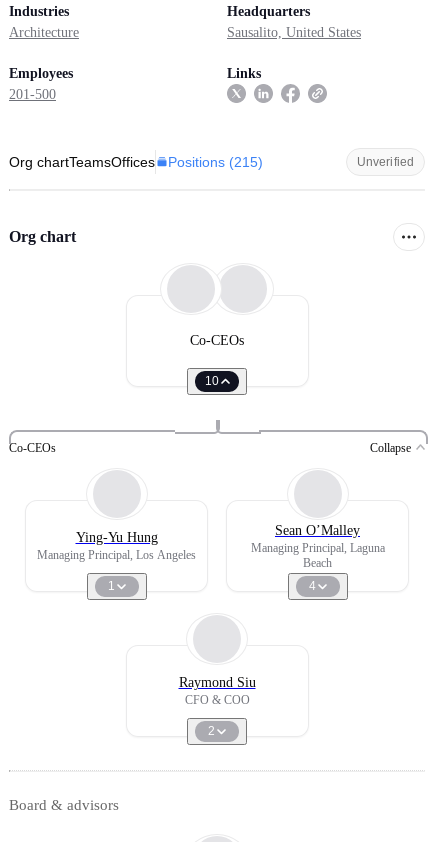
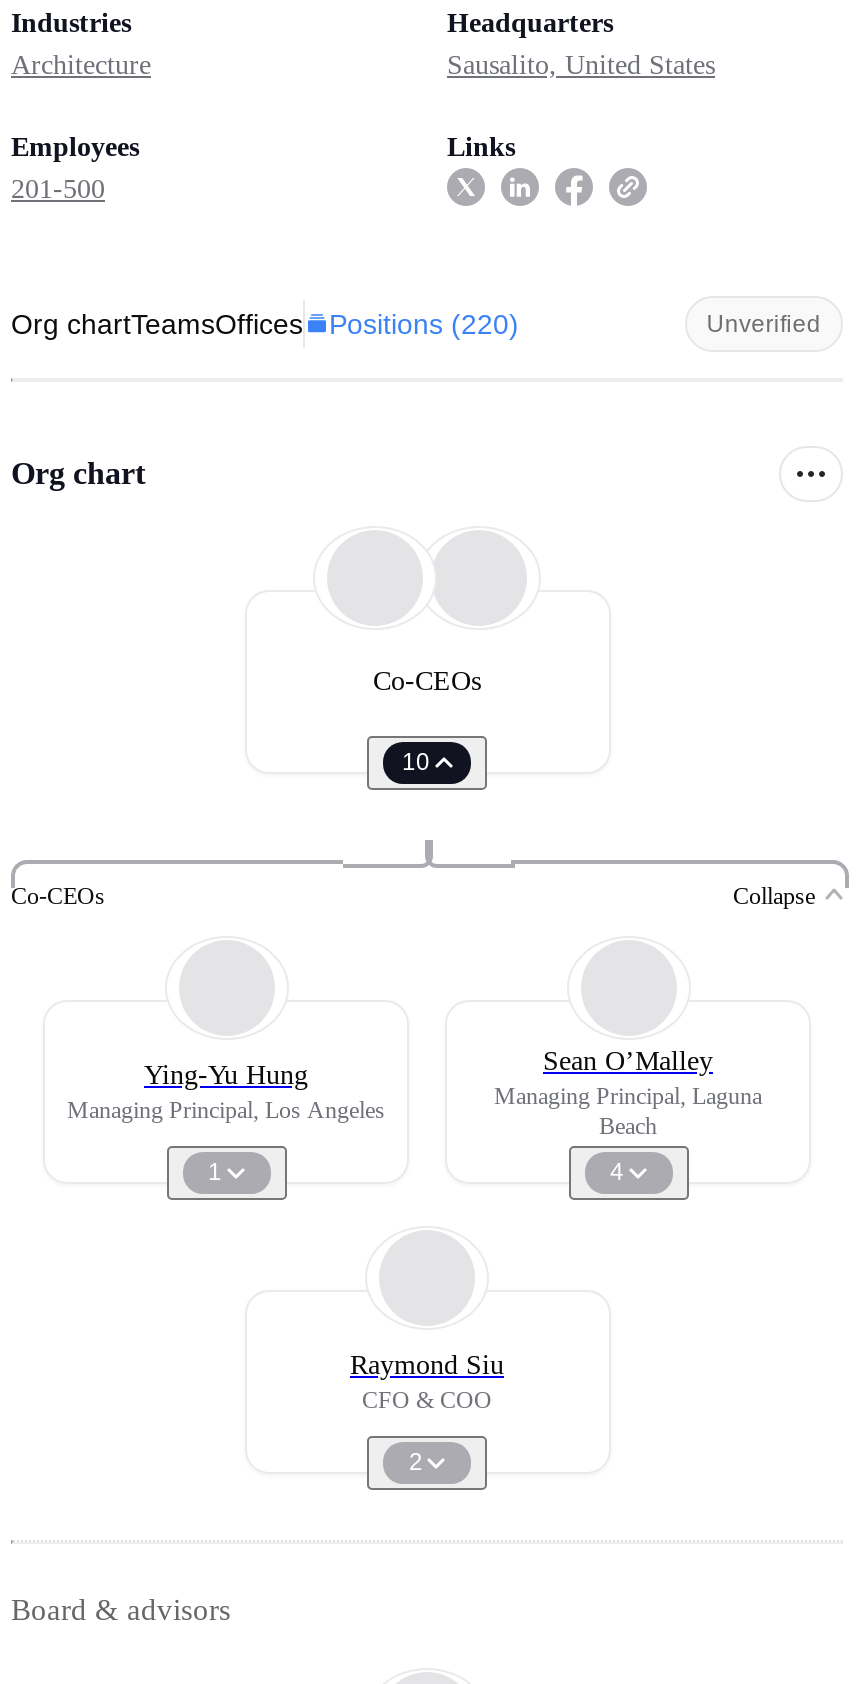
[9,154,263,170] Org chartTeamsOffices Positions (215) -> [11,308,519,340] Org chartTeamsOffices Positions (220)

